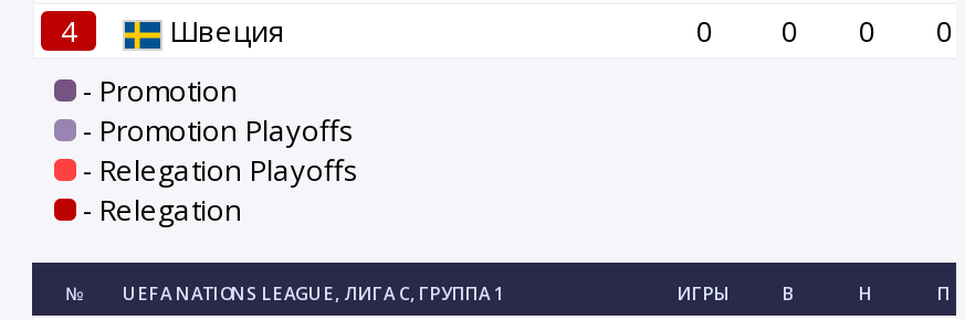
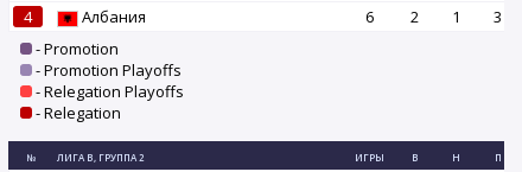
[162,11,952,51] Швеция | 0 | 0 | 0 | 0 -> [78,6,502,27] Албания | 6 | 2 | 1 | 3
[123,280,505,305] UEFA NATIONS LEAGUE, ЛИГА C, ГРУППА 1 -> [57,151,145,164] ЛИГА B, ГРУППА 2

